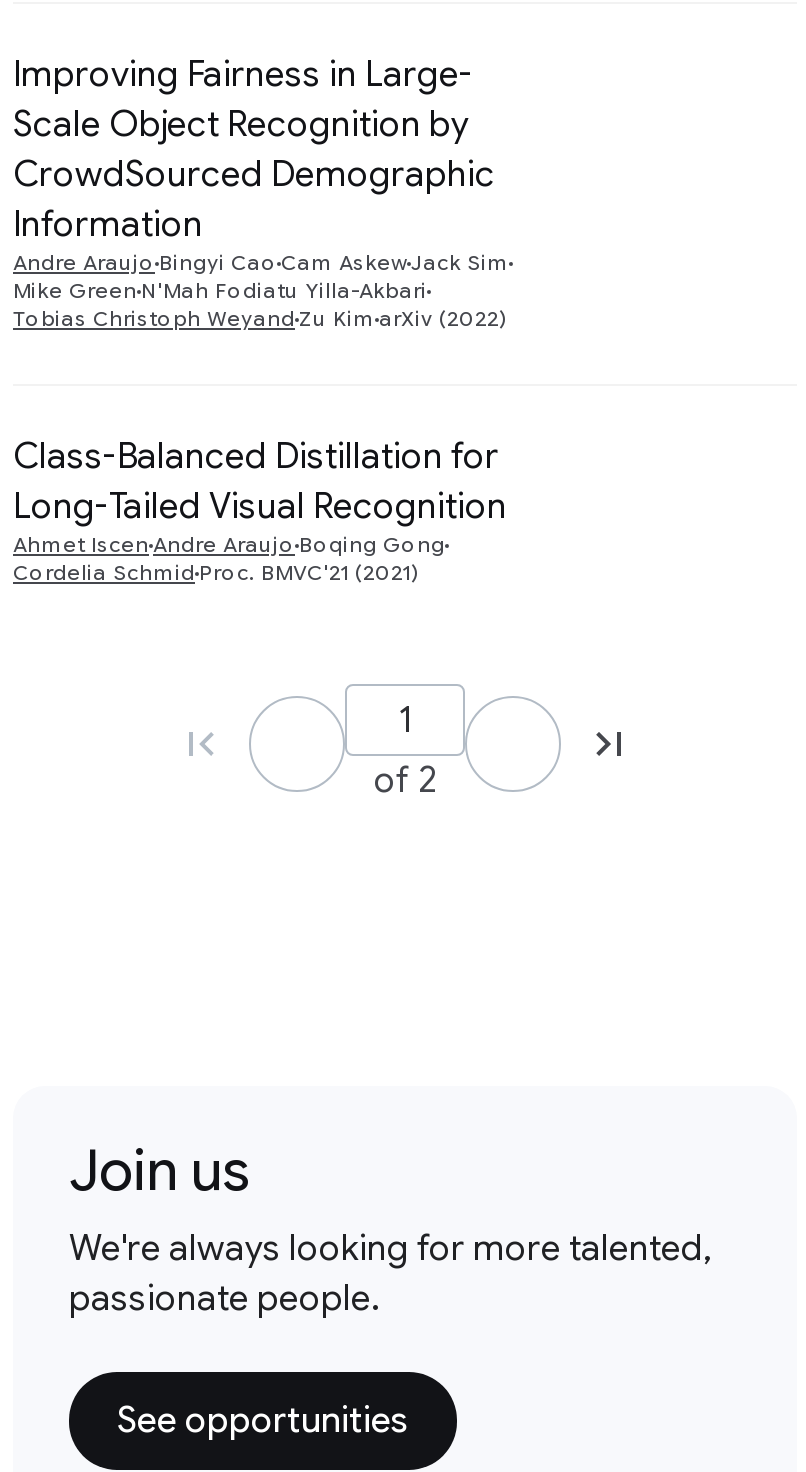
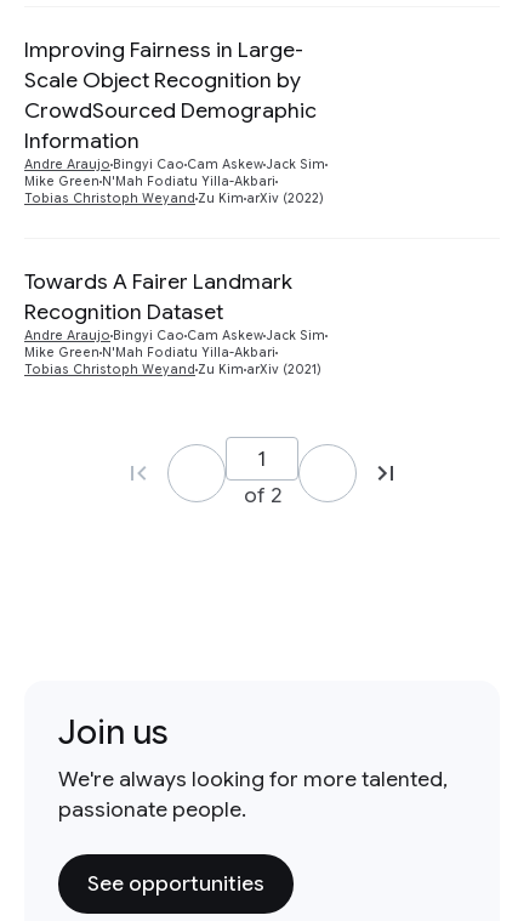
[13,434,507,586] Class-Balanced Distillation for | Long-Tailed Visual Recognition | Ahmet Iscen Andre Araujo Boqing Gong | Cordelia Schmid Proc. BMVC'21 (2021) -> [24,268,325,377] Towards A Fairer Landmark | Recognition Dataset | Andre Araujo Bingyi Cao Cam Askew Jack Sim | Mike Green N'Mah Fodiatu Yilla-Akbari | Tobias Christoph Weyand Zu Kim arXiv (2021)

